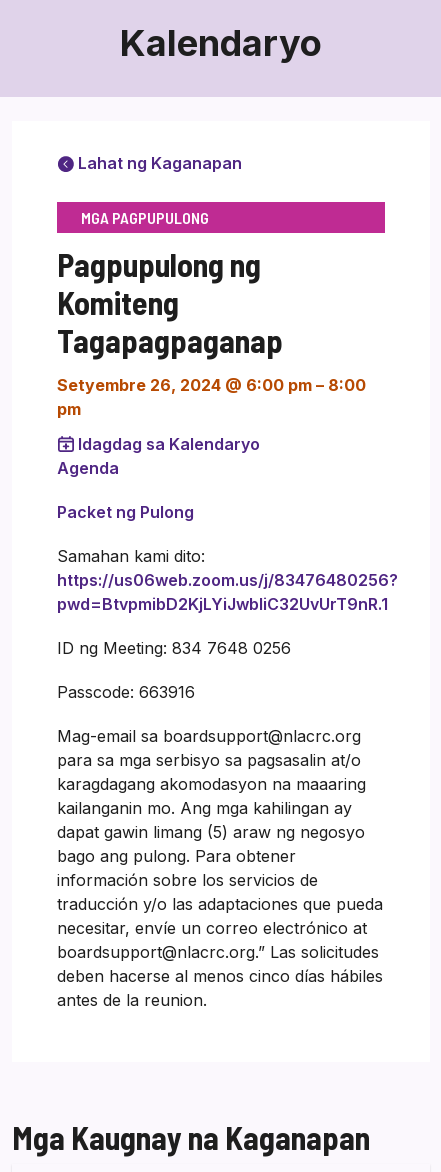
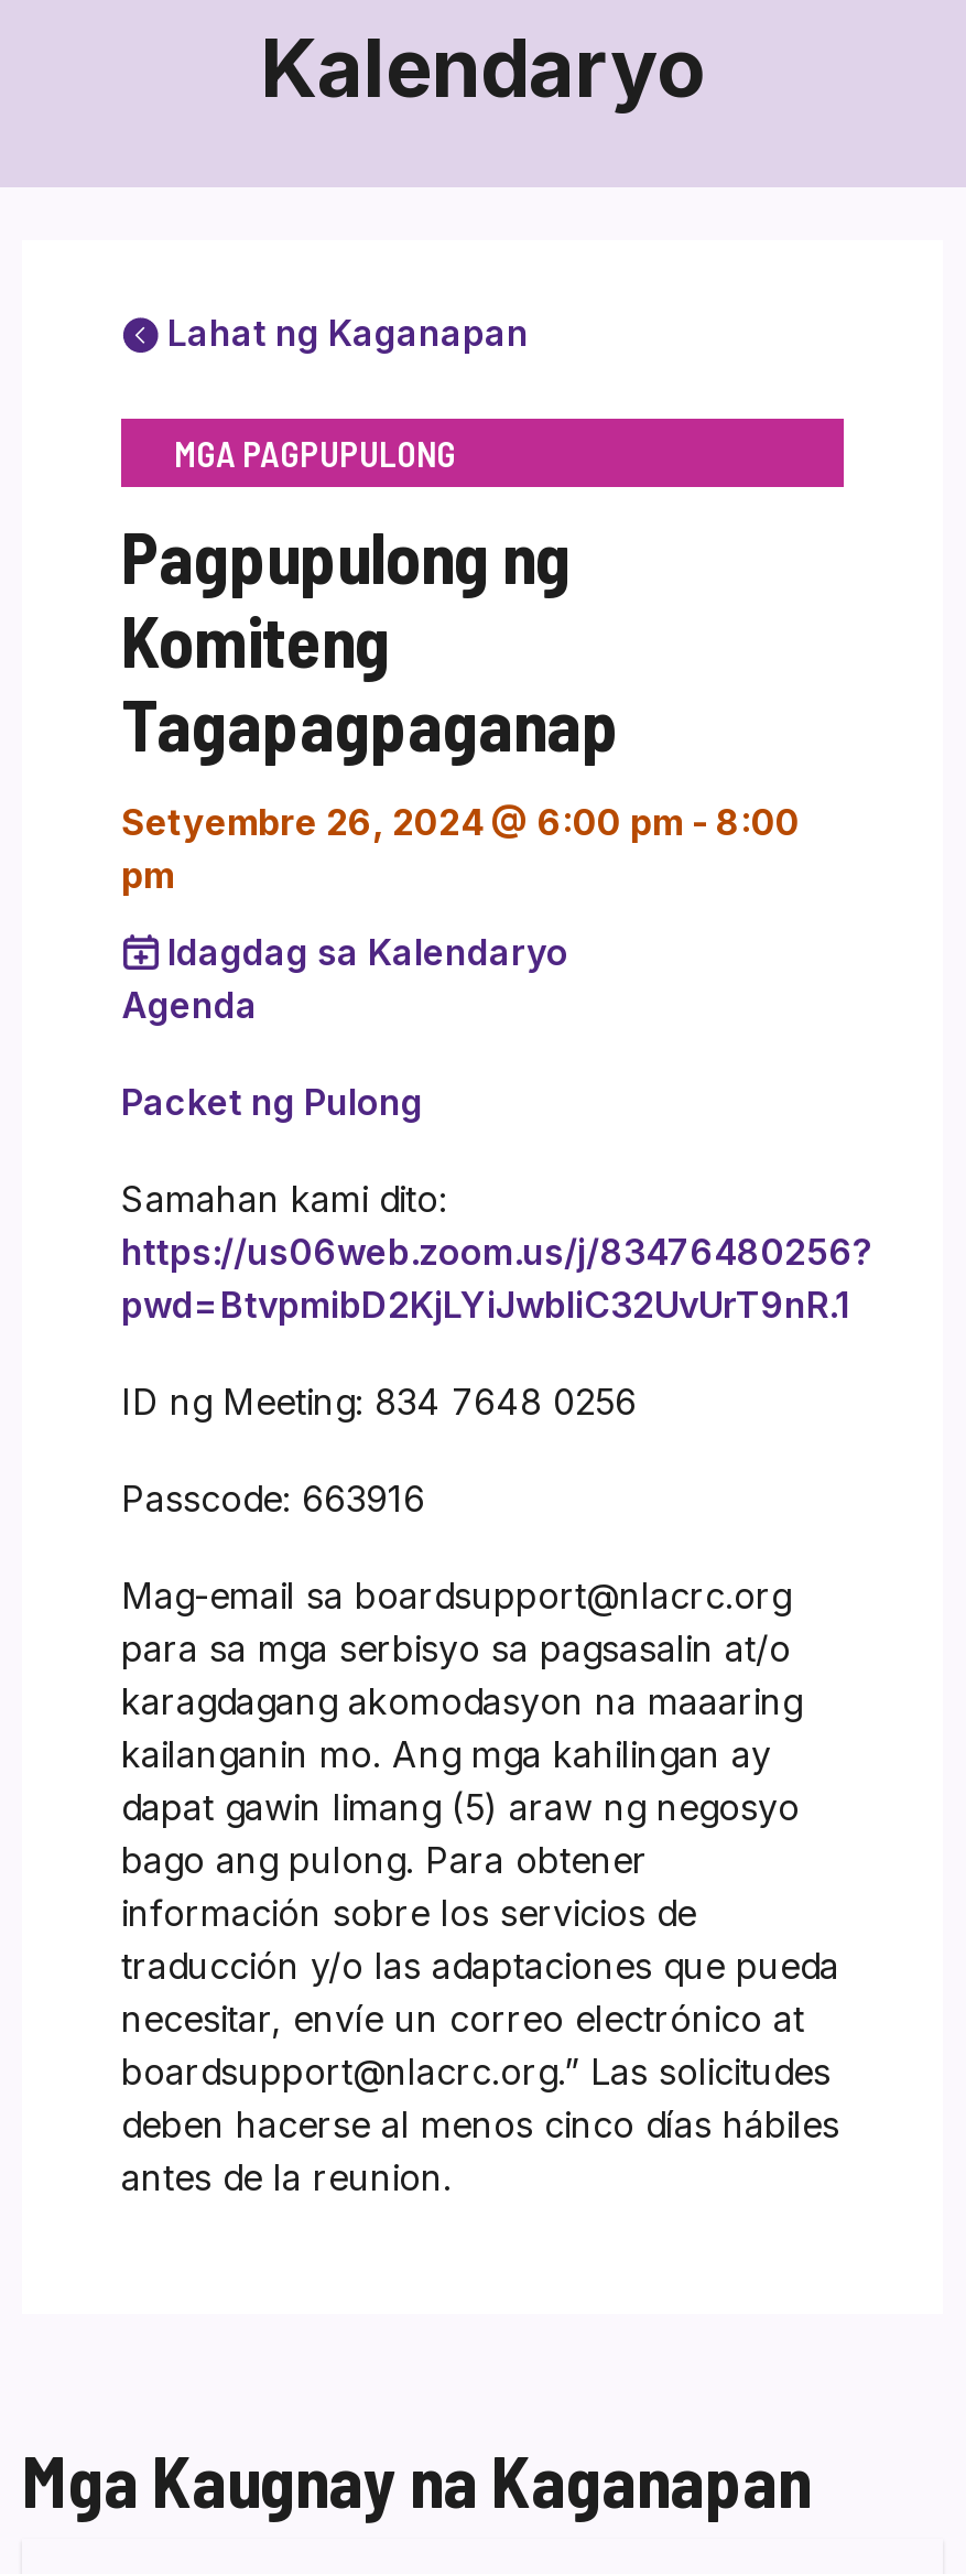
[57,374,366,394] Setyembre 26, 2024 @ 6:00 pm – 8:00 -> [121,799,800,843] Setyembre 26, 2024 @ 6:00 pm - 8:00

